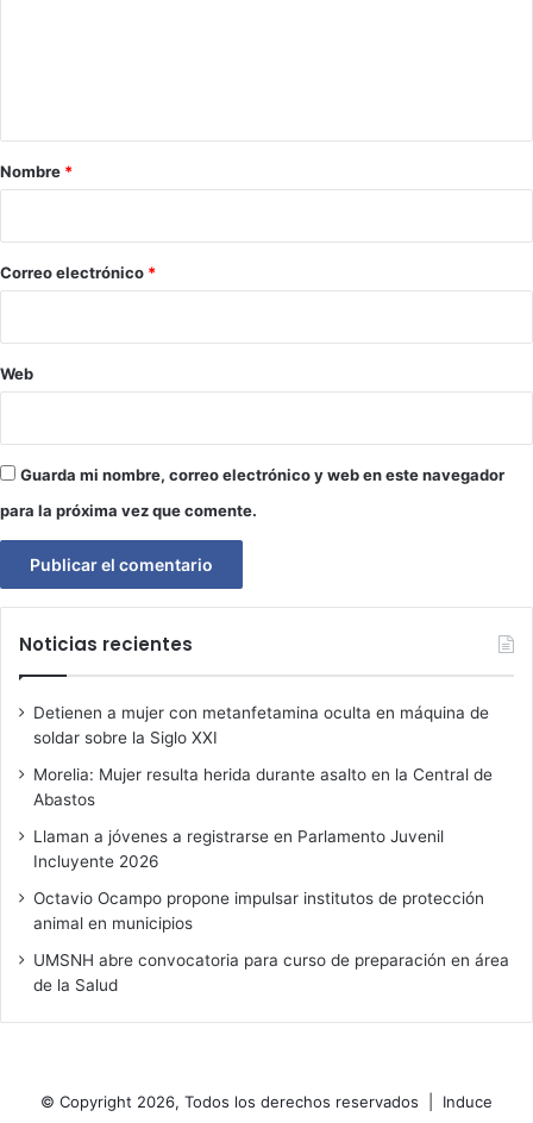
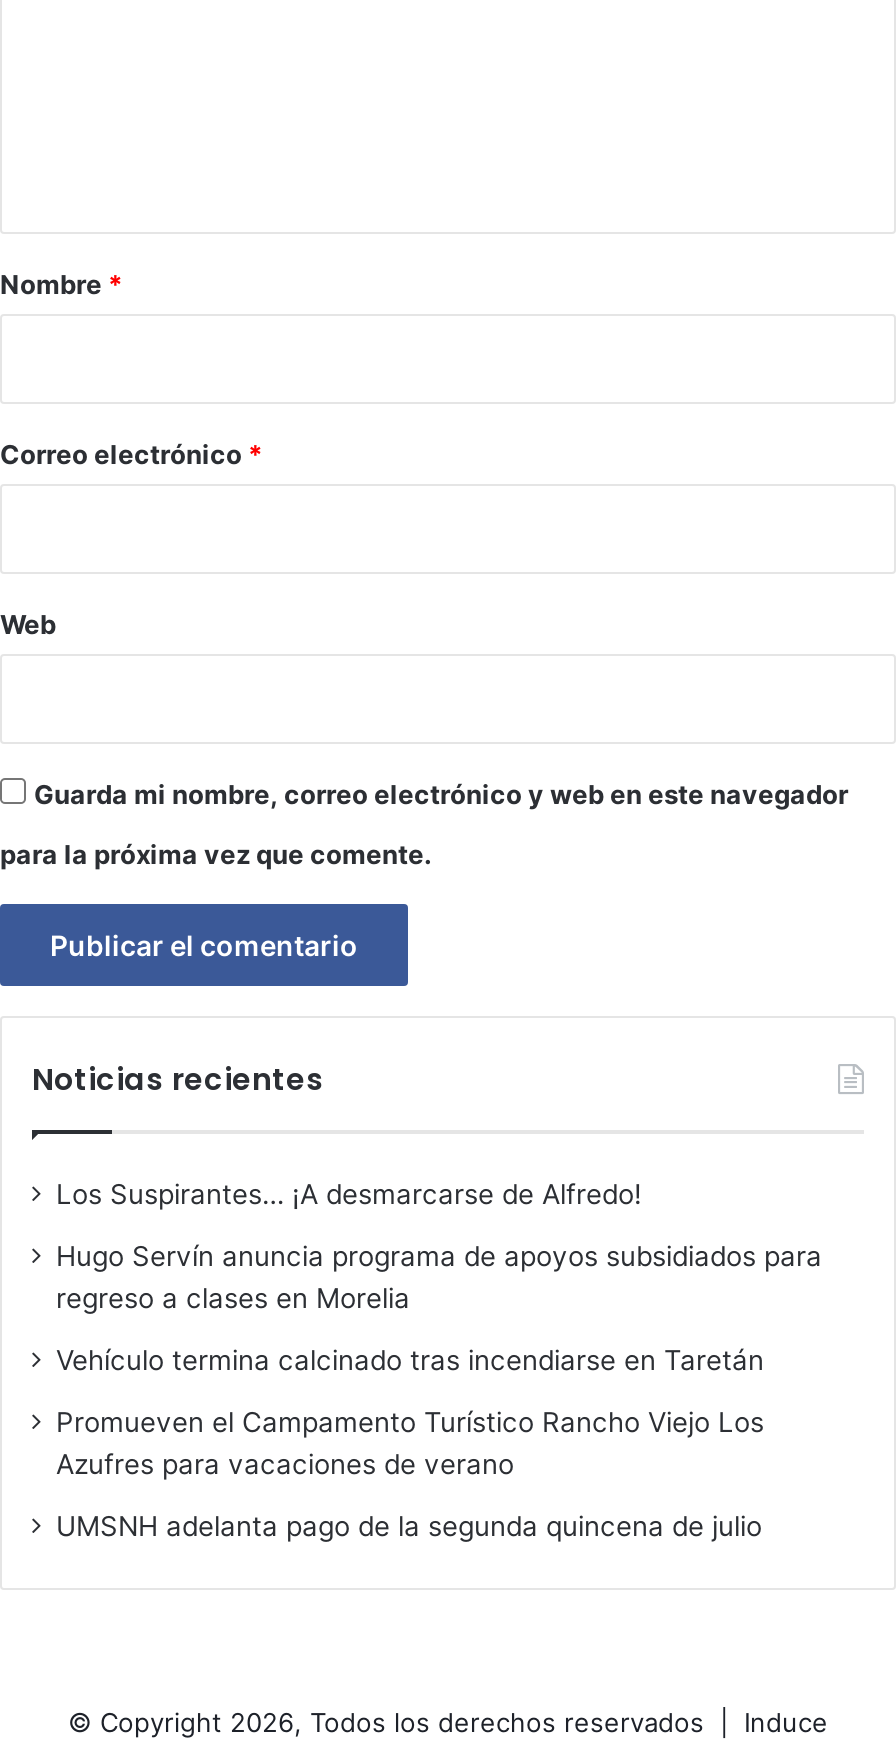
[33,703,489,747] Detienen a mujer con metanfetamina oculta en máquina de | soldar sobre la Siglo XXI -> [56,1179,642,1211] Los Suspirantes… ¡A desmarcarse de Alfredo!
[33,764,493,808] Morelia: Mujer resulta herida durante asalto en la Central de | Abastos -> [56,1241,822,1315] Hugo Servín anuncia programa de apoyos subsidiados para | regreso a clases en Morelia
[33,826,444,870] Llaman a jóvenes a registrarse en Parlamento Juvenil | Incluyente 2026 -> [56,1345,764,1377] Vehículo termina calcinado tras incendiarse en Taretán
[33,888,484,932] Octavio Ocampo propone impulsar institutos de protección | animal en municipios -> [56,1407,764,1481] Promueven el Campamento Turístico Rancho Viejo Los | Azufres para vacaciones de verano
[33,950,509,994] UMSNH abre convocatoria para curso de preparación en área | de la Salud -> [56,1511,762,1543] UMSNH adelanta pago de la segunda quincena de julio

